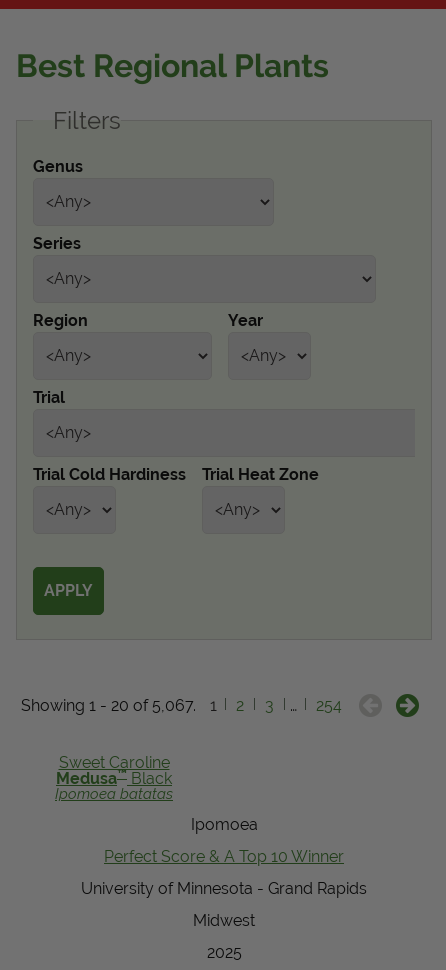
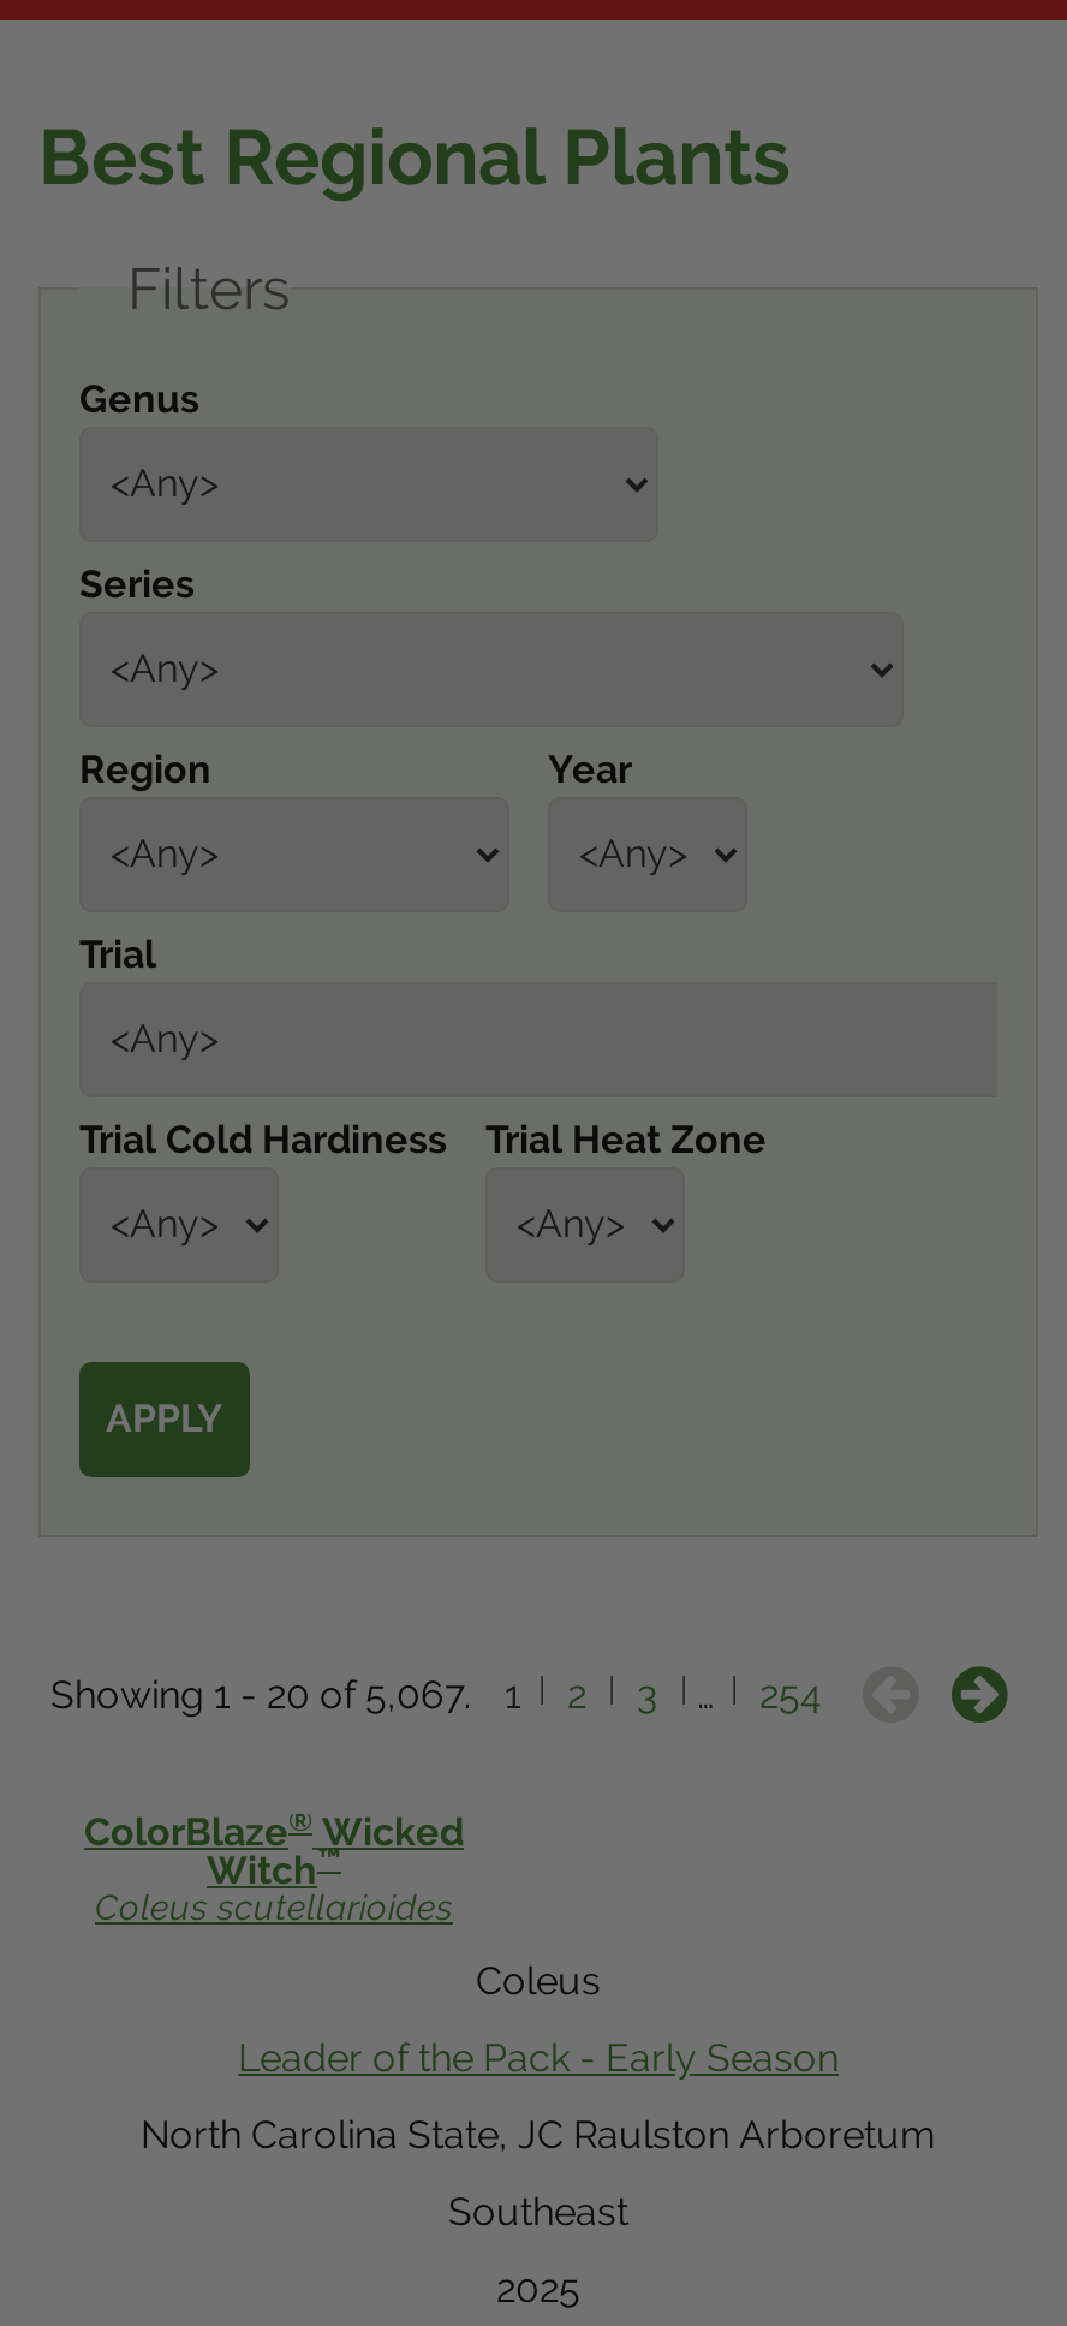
[55,753,173,802] Sweet Caroline | Medusa™Black | Ipomoea batatas -> [84,1805,464,1928] ColorBlaze® Wicked | Witch™ | Coleus scutellarioides
[190,815,257,834] Ipomoea -> [476,1959,601,2005] Coleus
[104,847,344,866] Perfect Score & A Top 10 Winner -> [238,2036,839,2081] Leader of the Pack - Early Season
[81,879,367,898] University of Minnesota - Grand Rapids -> [141,2113,936,2158] North Carolina State, JC Raulston Arboretum
[193,911,255,930] Midwest -> [448,2190,628,2235] Southeast

